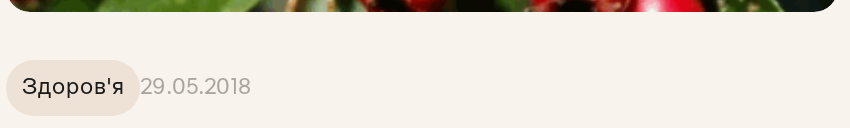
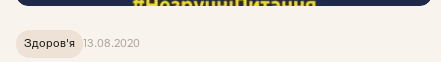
[22,76,252,98] Здоров'я 29.05.2018 -> [24,38,140,49] Здоров'я 13.08.2020

